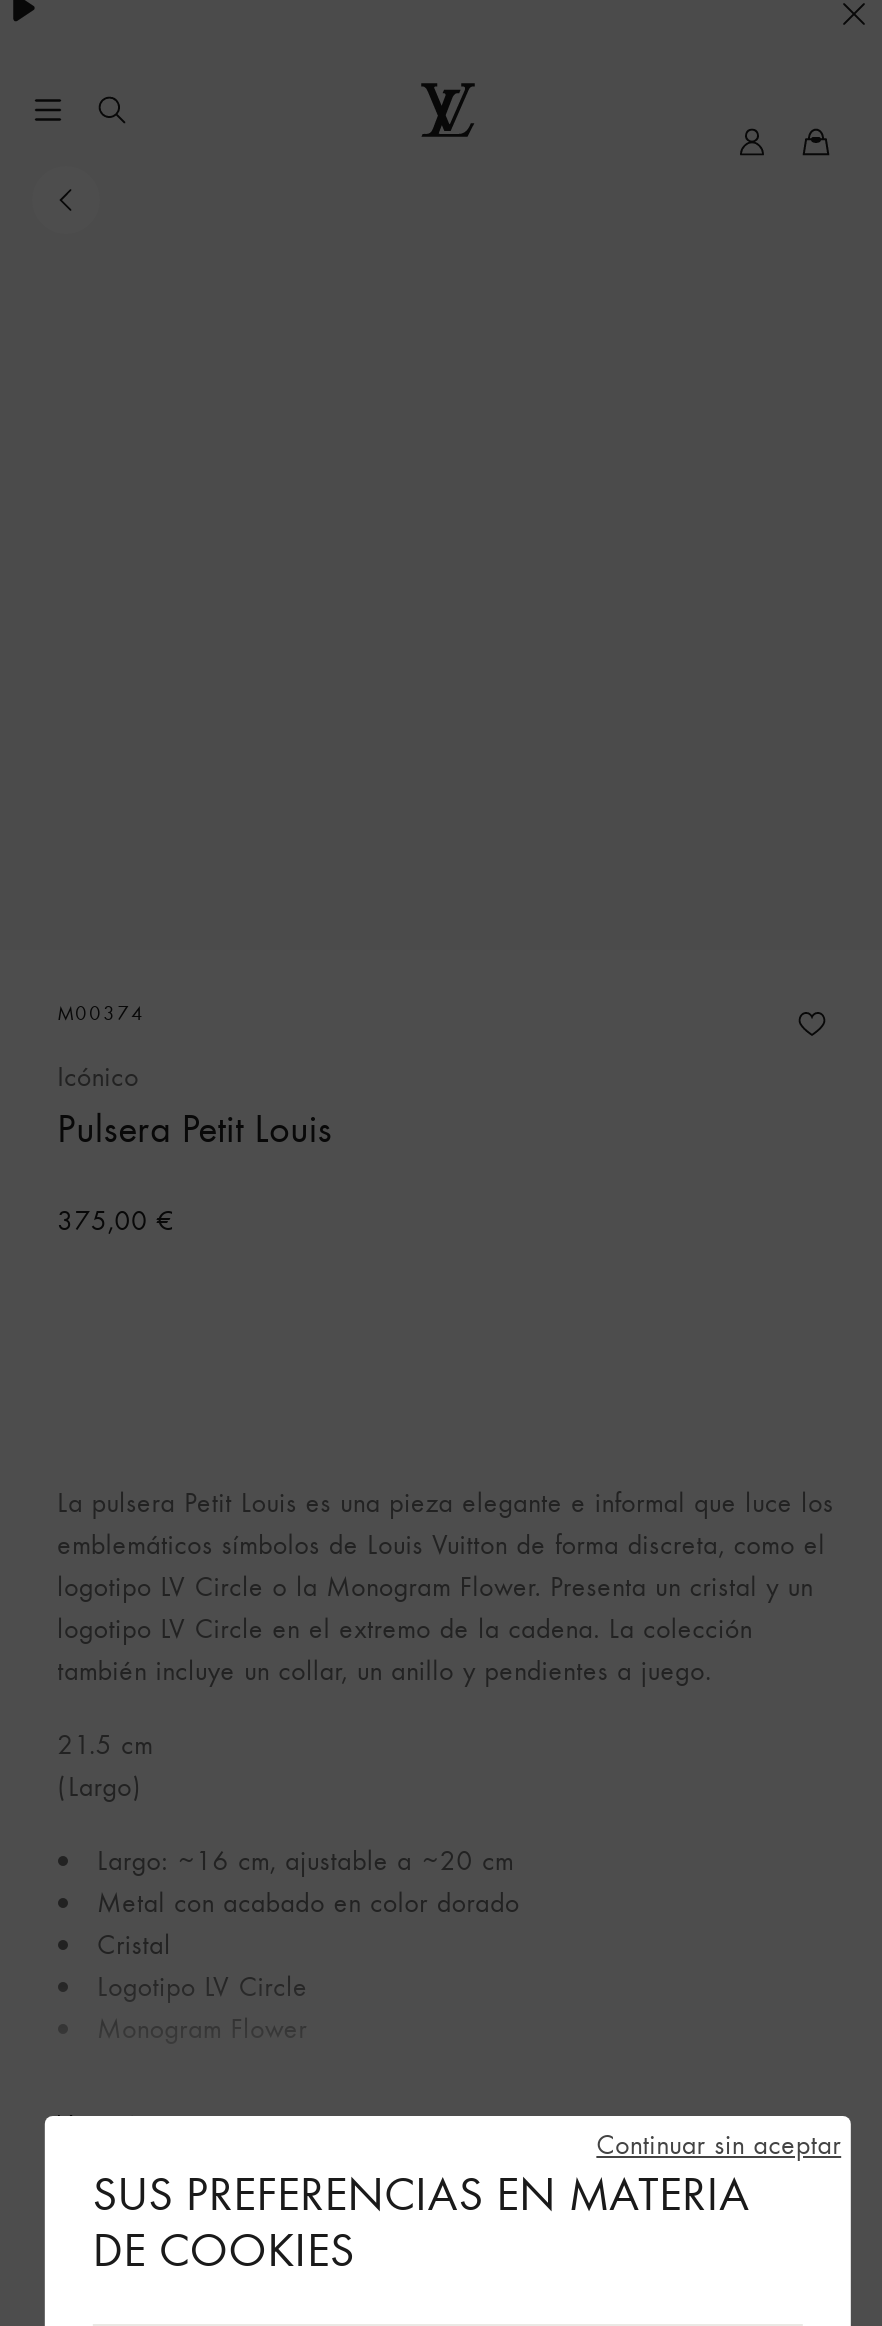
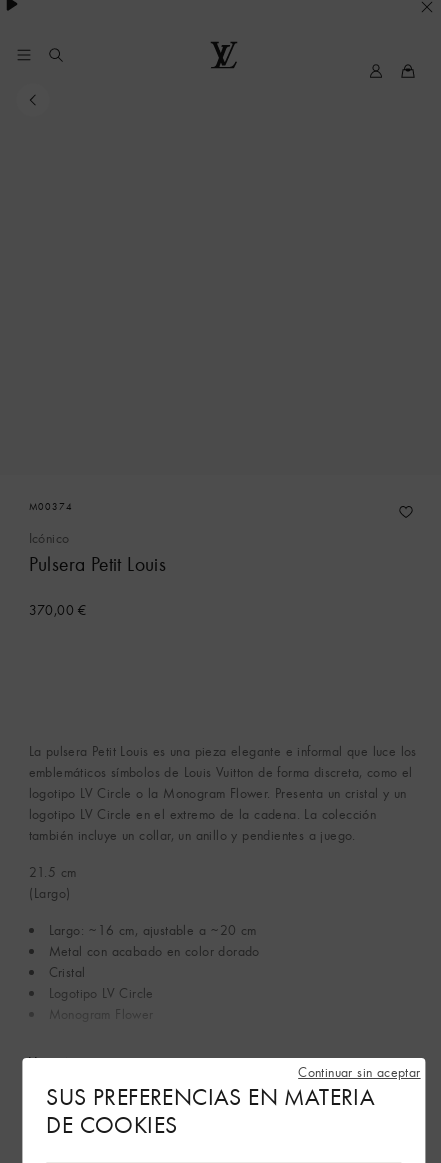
[57,1202,174,1238] 375,00 € -> [29,601,87,619] 370,00 €

